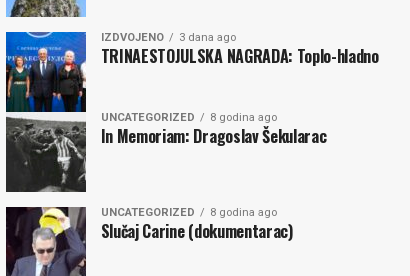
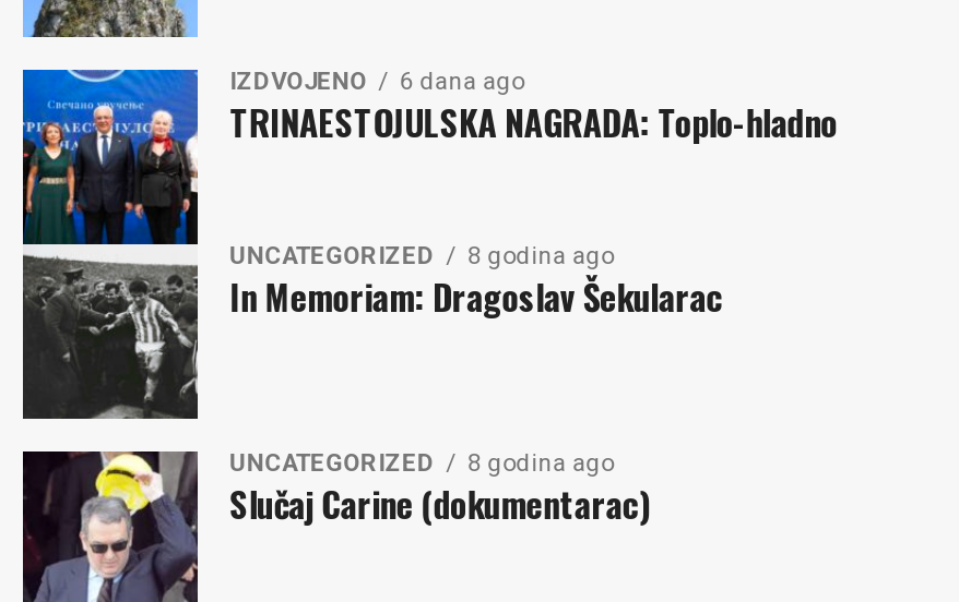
[101,31,236,44] IZDVOJENO 3 dana ago -> [230,68,525,97] IZDVOJENO 6 dana ago

